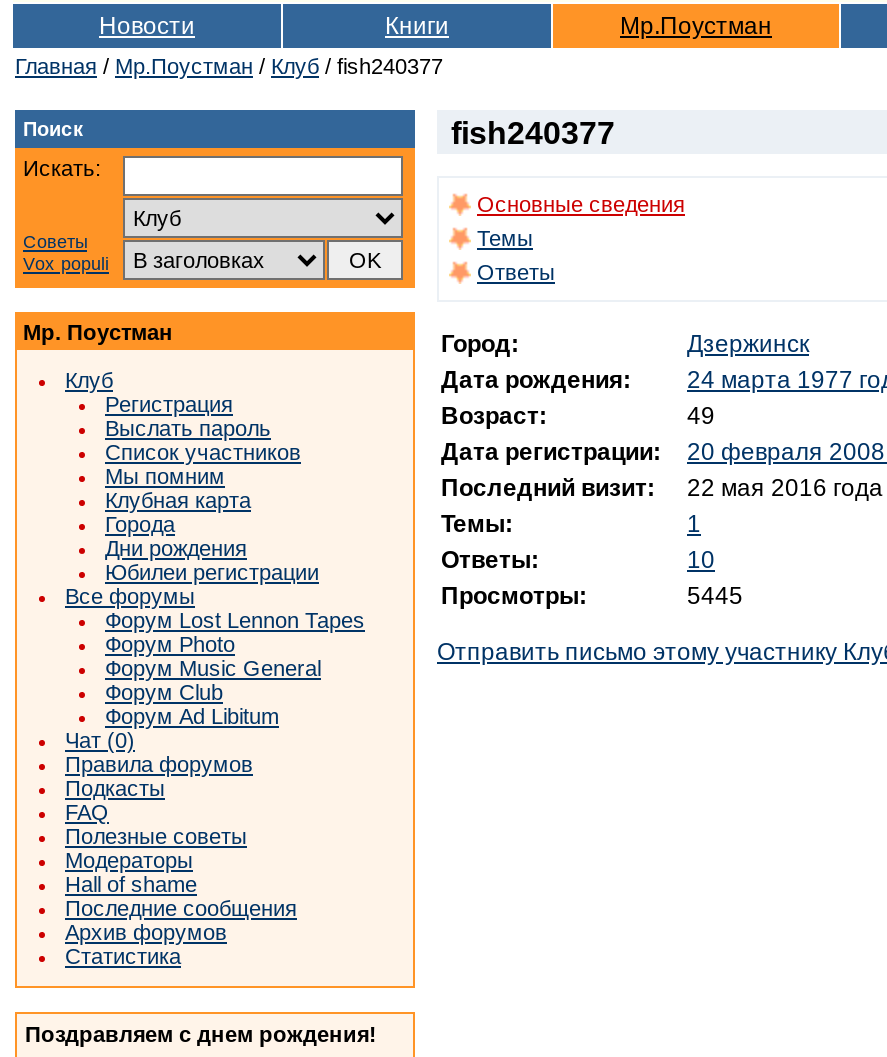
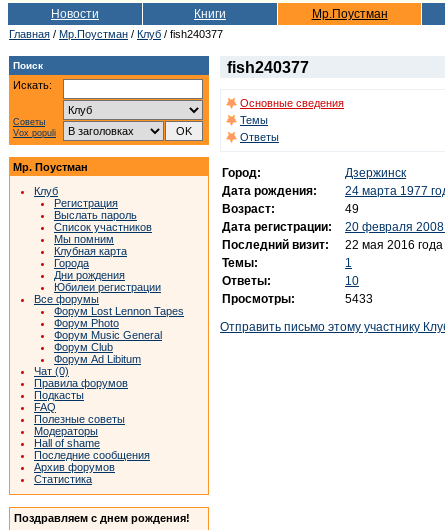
[687,581,743,609] 5445 -> [345,292,373,306] 5433

